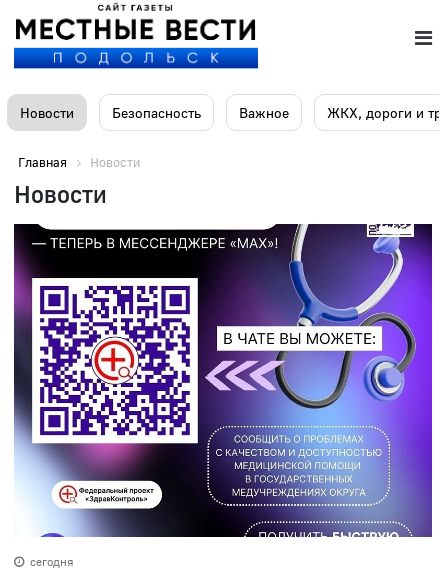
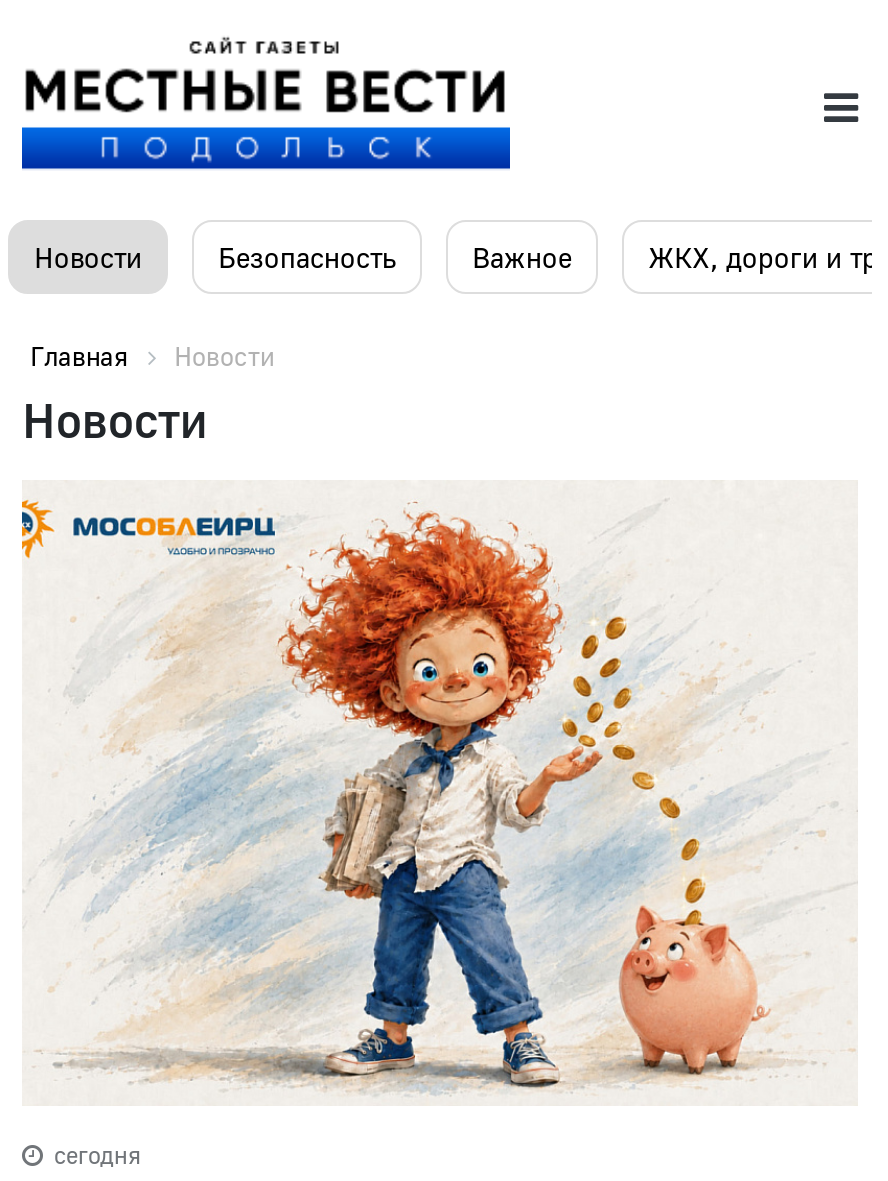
[13,223,433,538] [image] -> [20,480,858,1106] [image]

